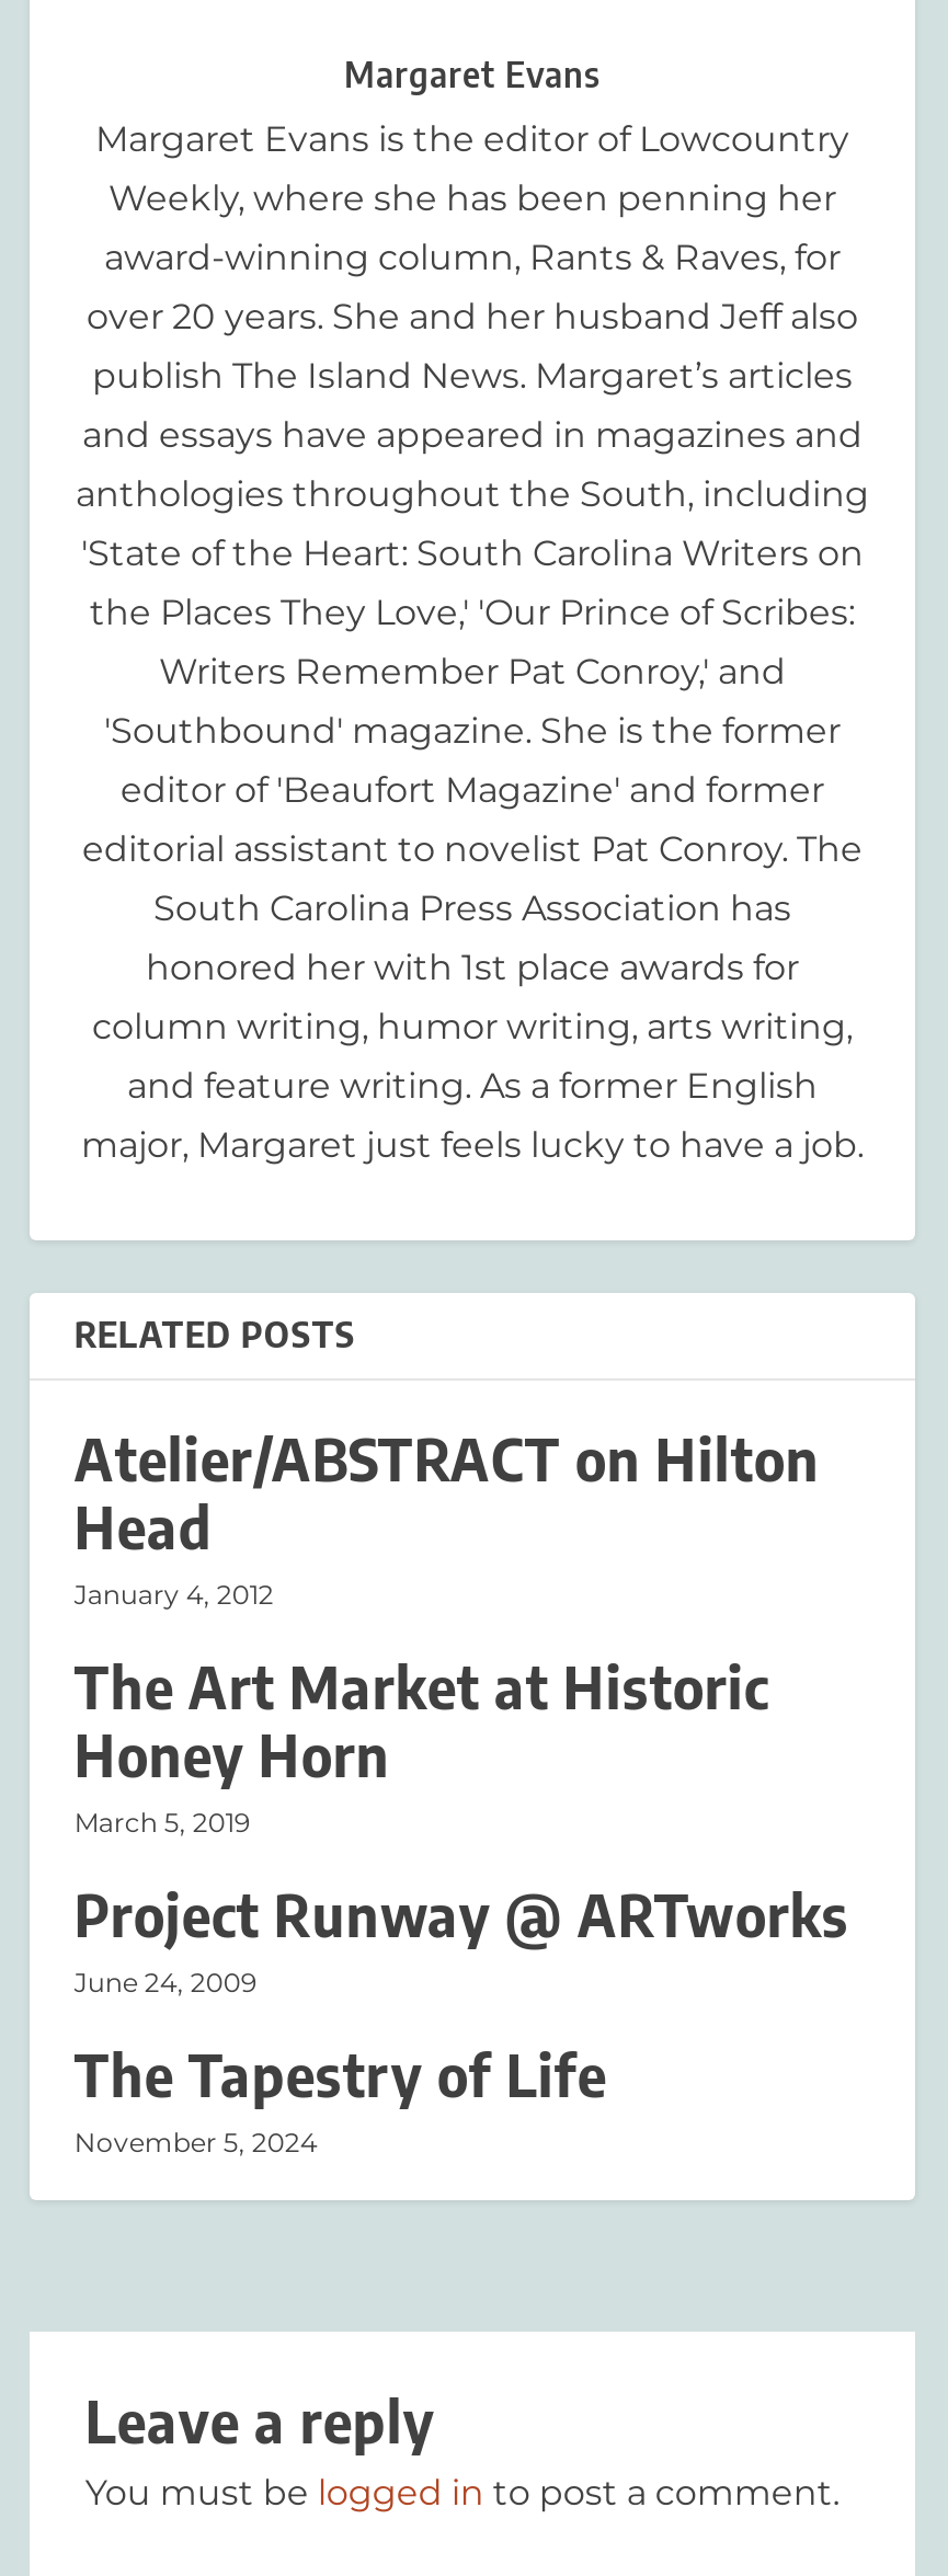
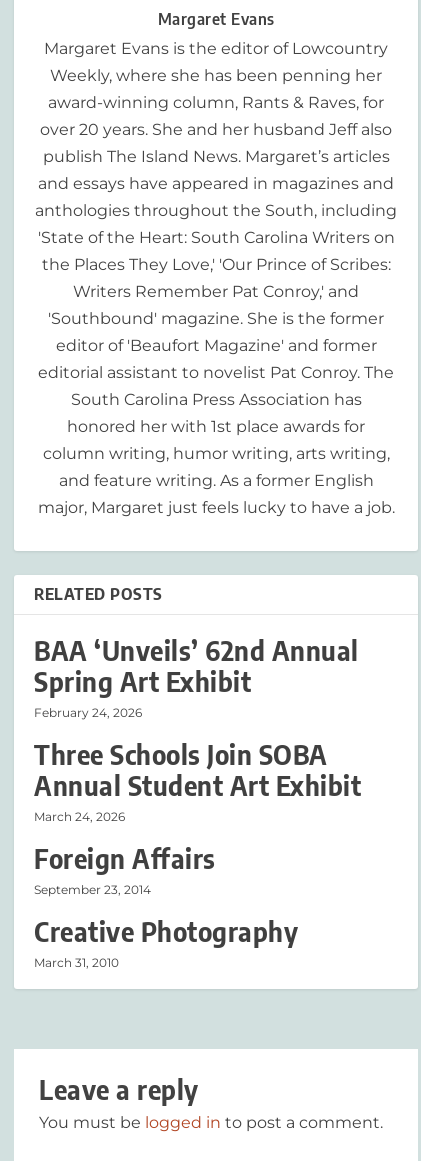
[74,1423,820,1612] Atelier/ABSTRACT on Hilton | Head | January 4, 2012 -> [34,634,359,720] BAA ‘Unveils’ 62nd Annual | Spring Art Exhibit | February 24, 2026
[74,1651,769,1839] The Art Market at Historic | Honey Horn | March 5, 2019 -> [34,738,361,824] Three Schools Join SOBA | Annual Student Art Exhibit | March 24, 2026
[74,1879,849,1999] Project Runway @ ARTworks | June 24, 2009 -> [34,842,216,897] Foreign Affairs | September 23, 2014
[74,2039,607,2159] The Tapestry of Life | November 5, 2024 -> [34,915,298,970] Creative Photography | March 31, 2010

